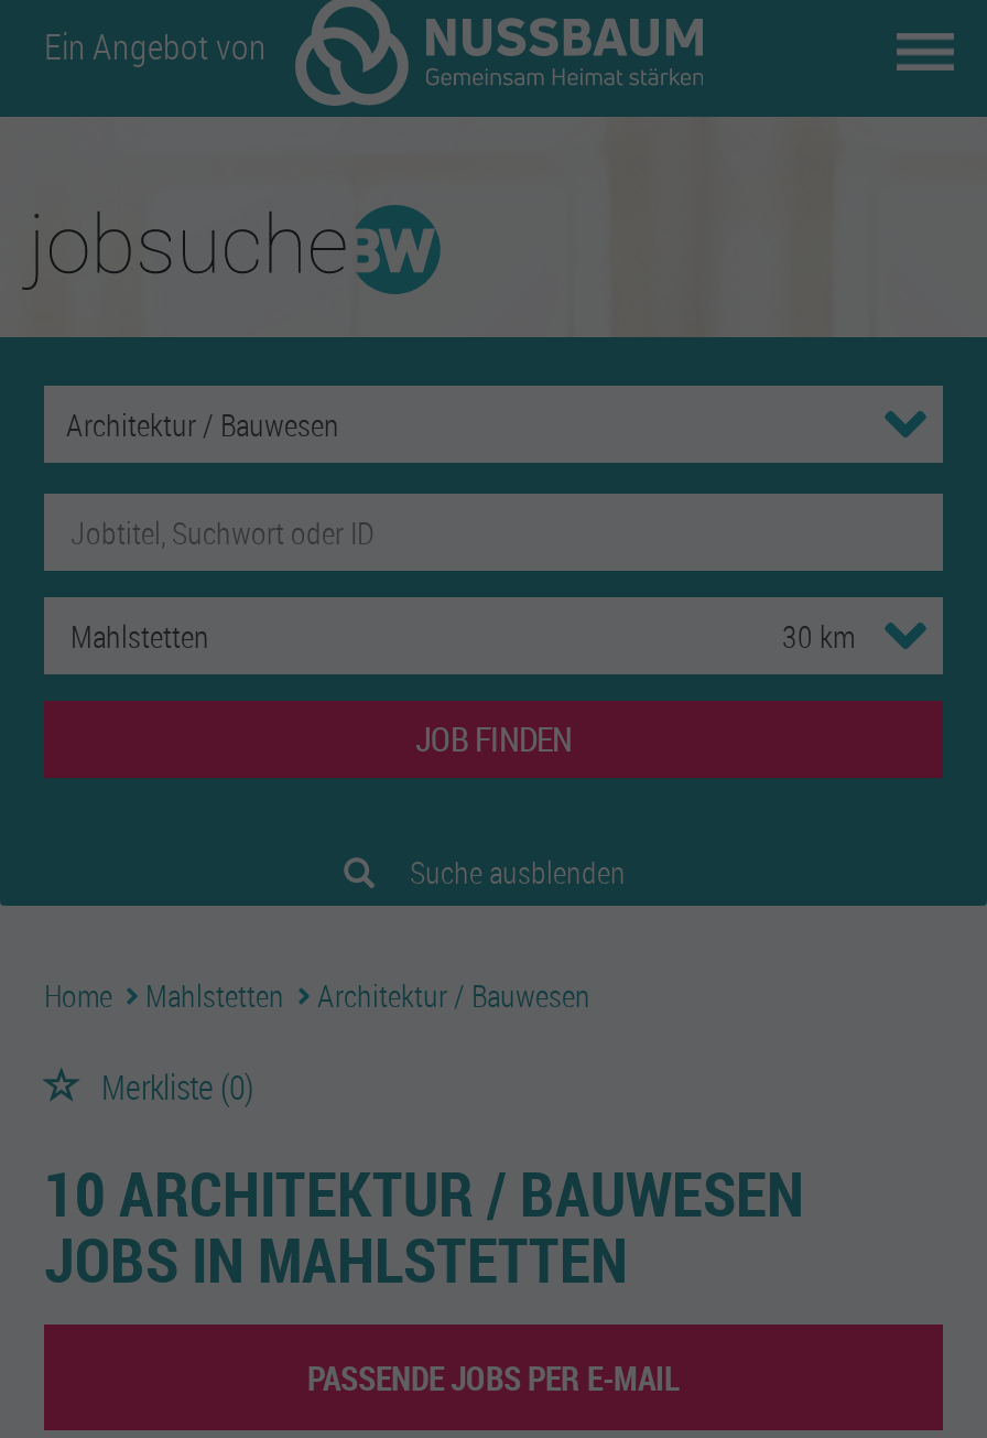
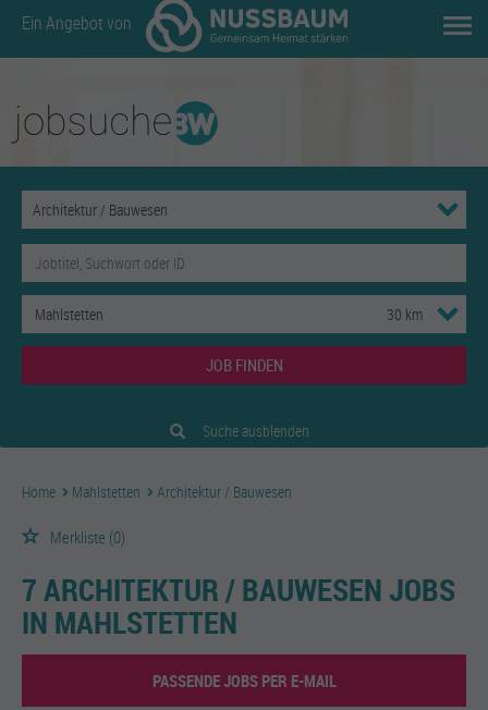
[44,1150,804,1300] 10 ARCHITEKTUR / BAUWESEN | JOBS IN MAHLSTETTEN -> [22,568,455,642] 7 ARCHITEKTUR / BAUWESEN JOBS | IN MAHLSTETTEN

